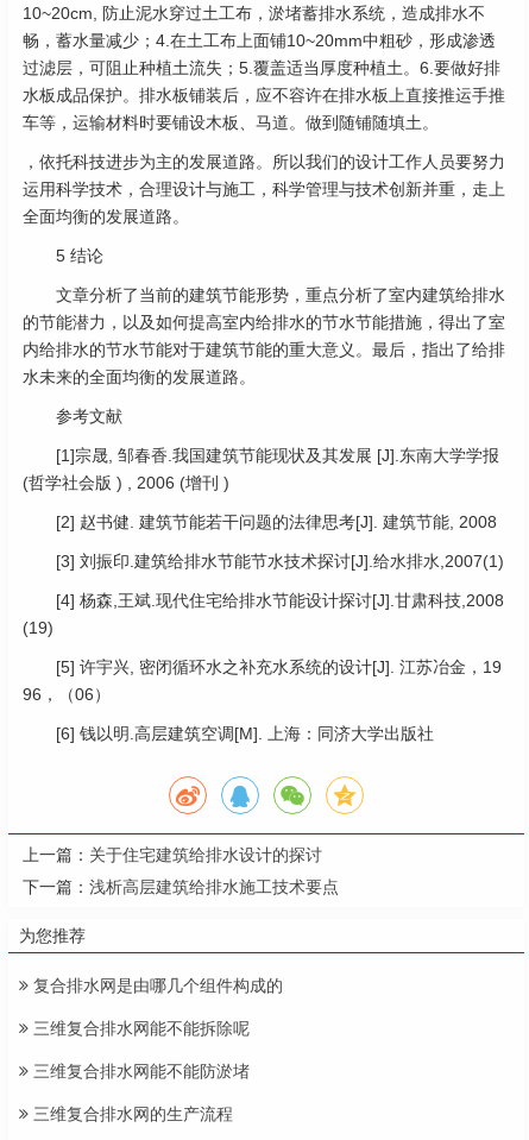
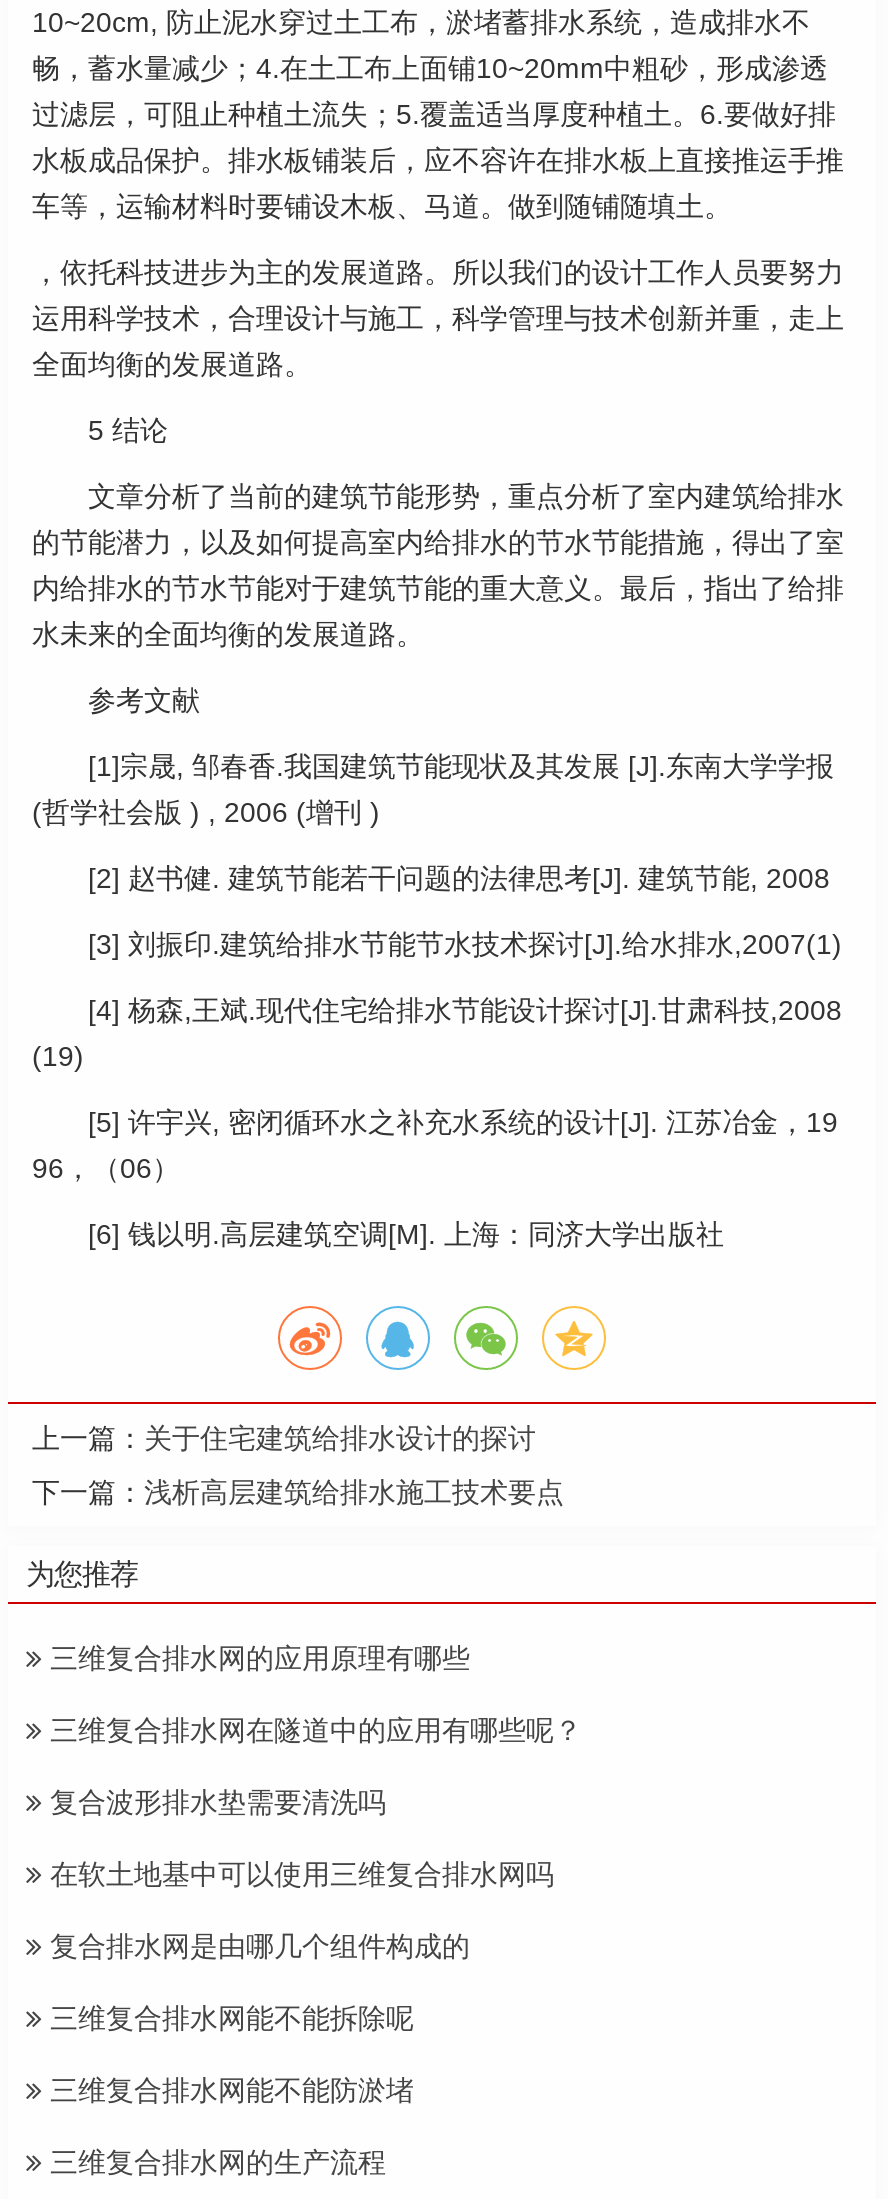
none -> [42,1643,582,1891] 三维复合排水网的应用原理有哪些 | 三维复合排水网在隧道中的应用有哪些呢？ | 复合波形排水垫需要清洗吗 | 在软土地基中可以使用三维复合排水网吗

